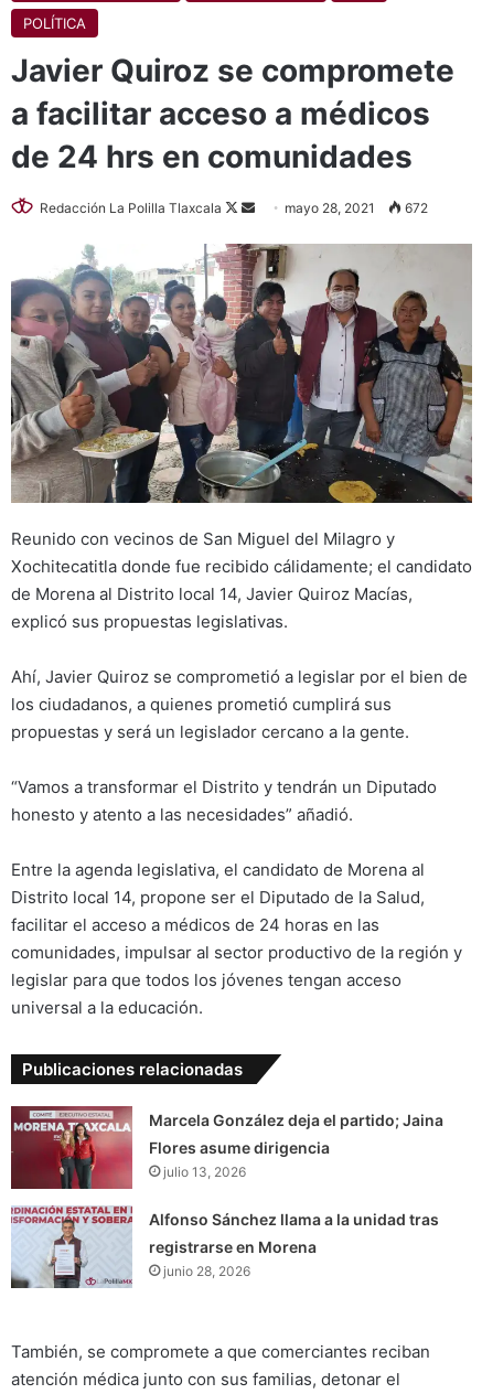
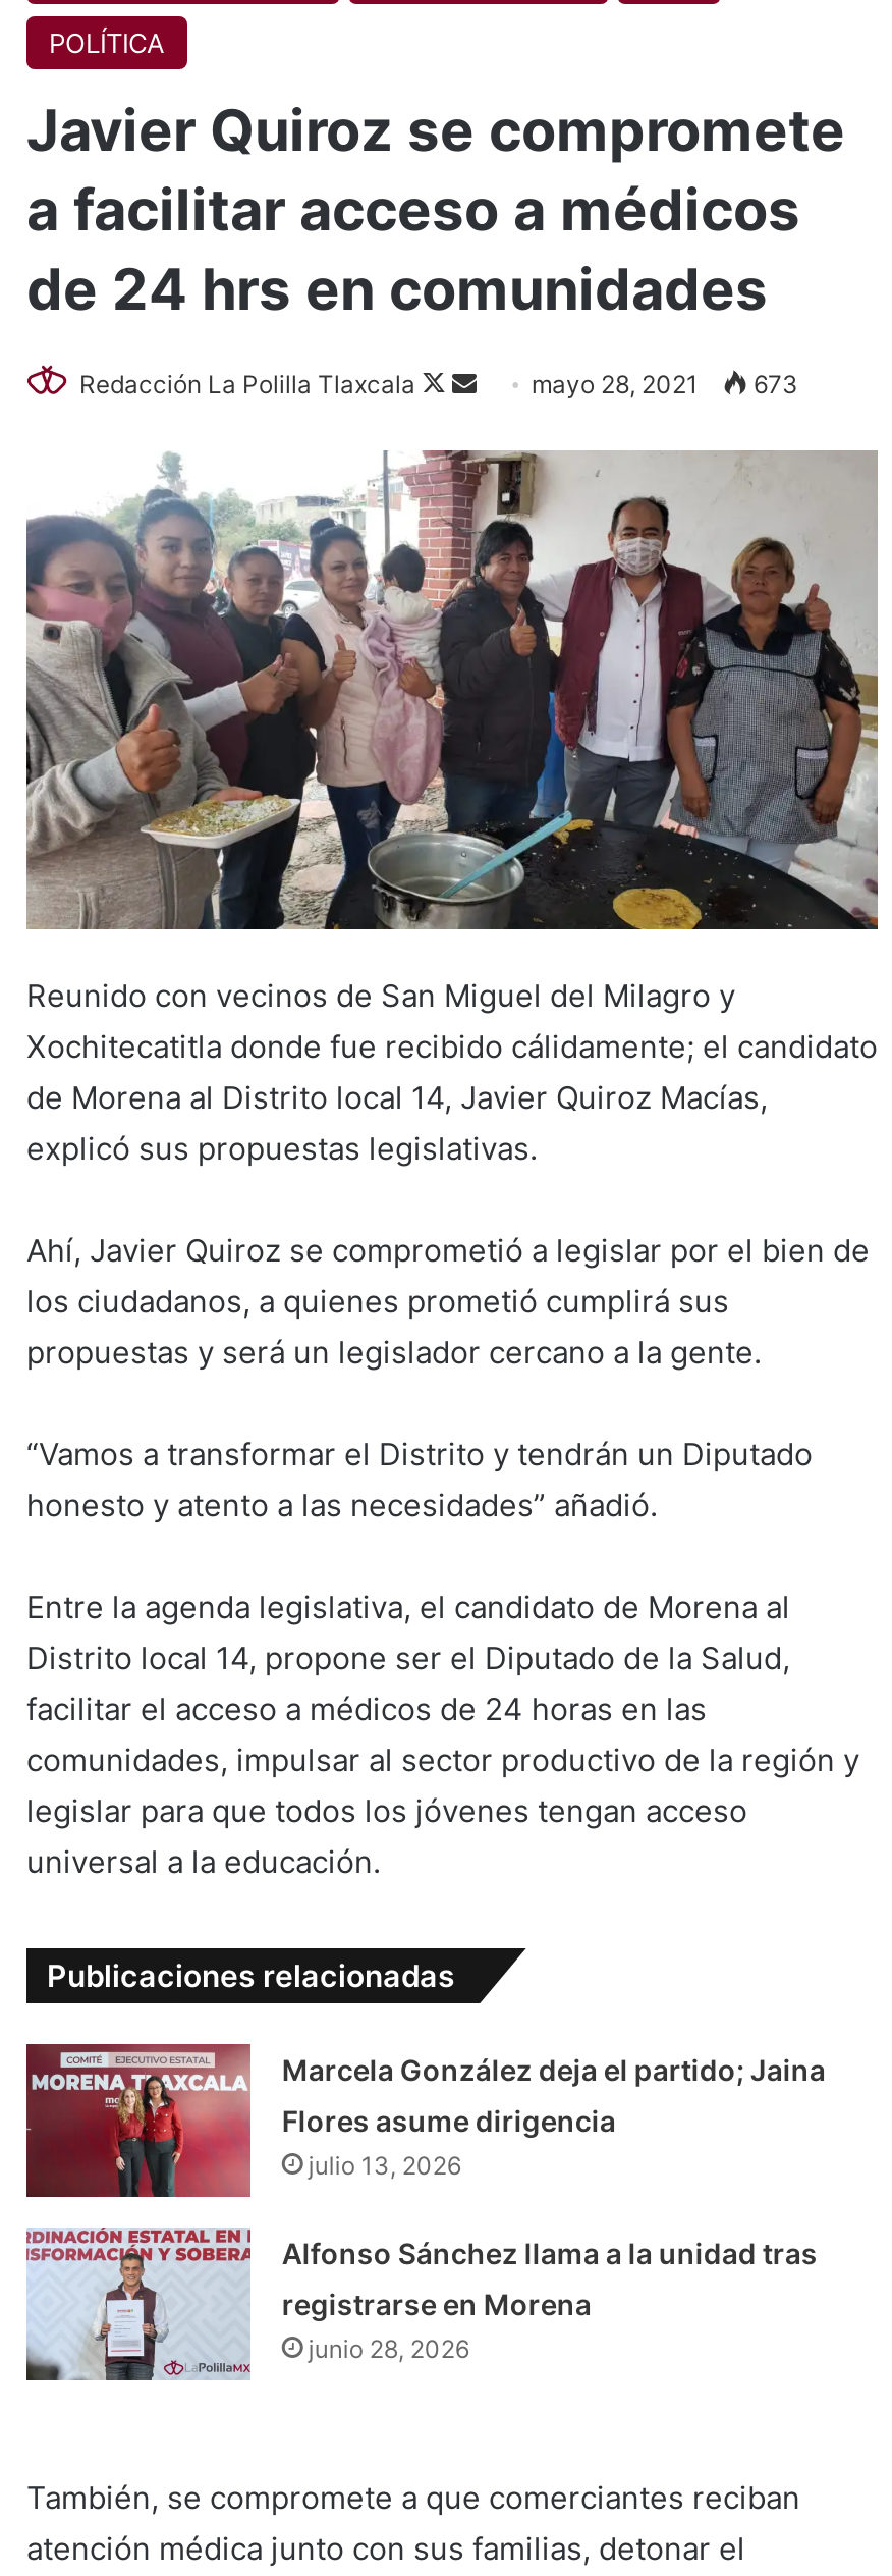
[401,199,428,216] 672 -> [747,368,798,398] 673

